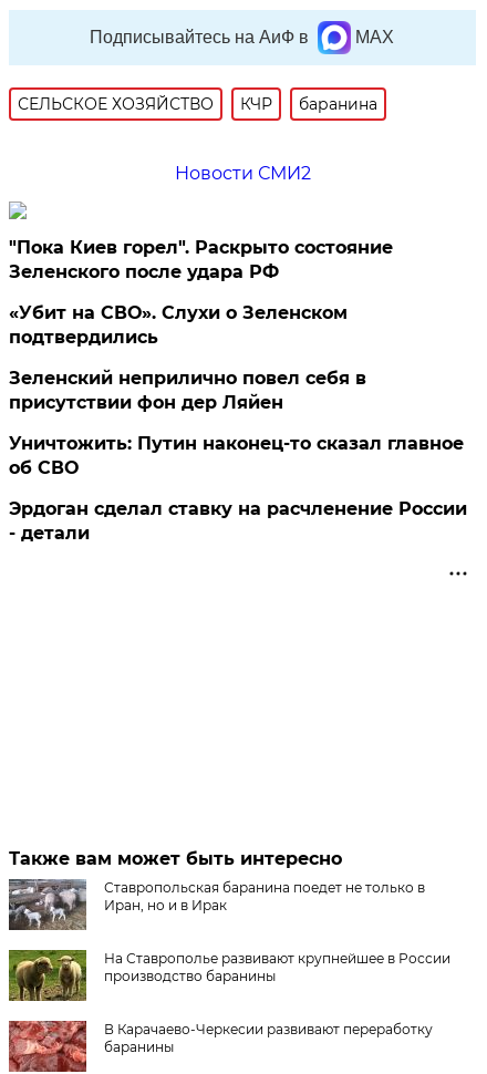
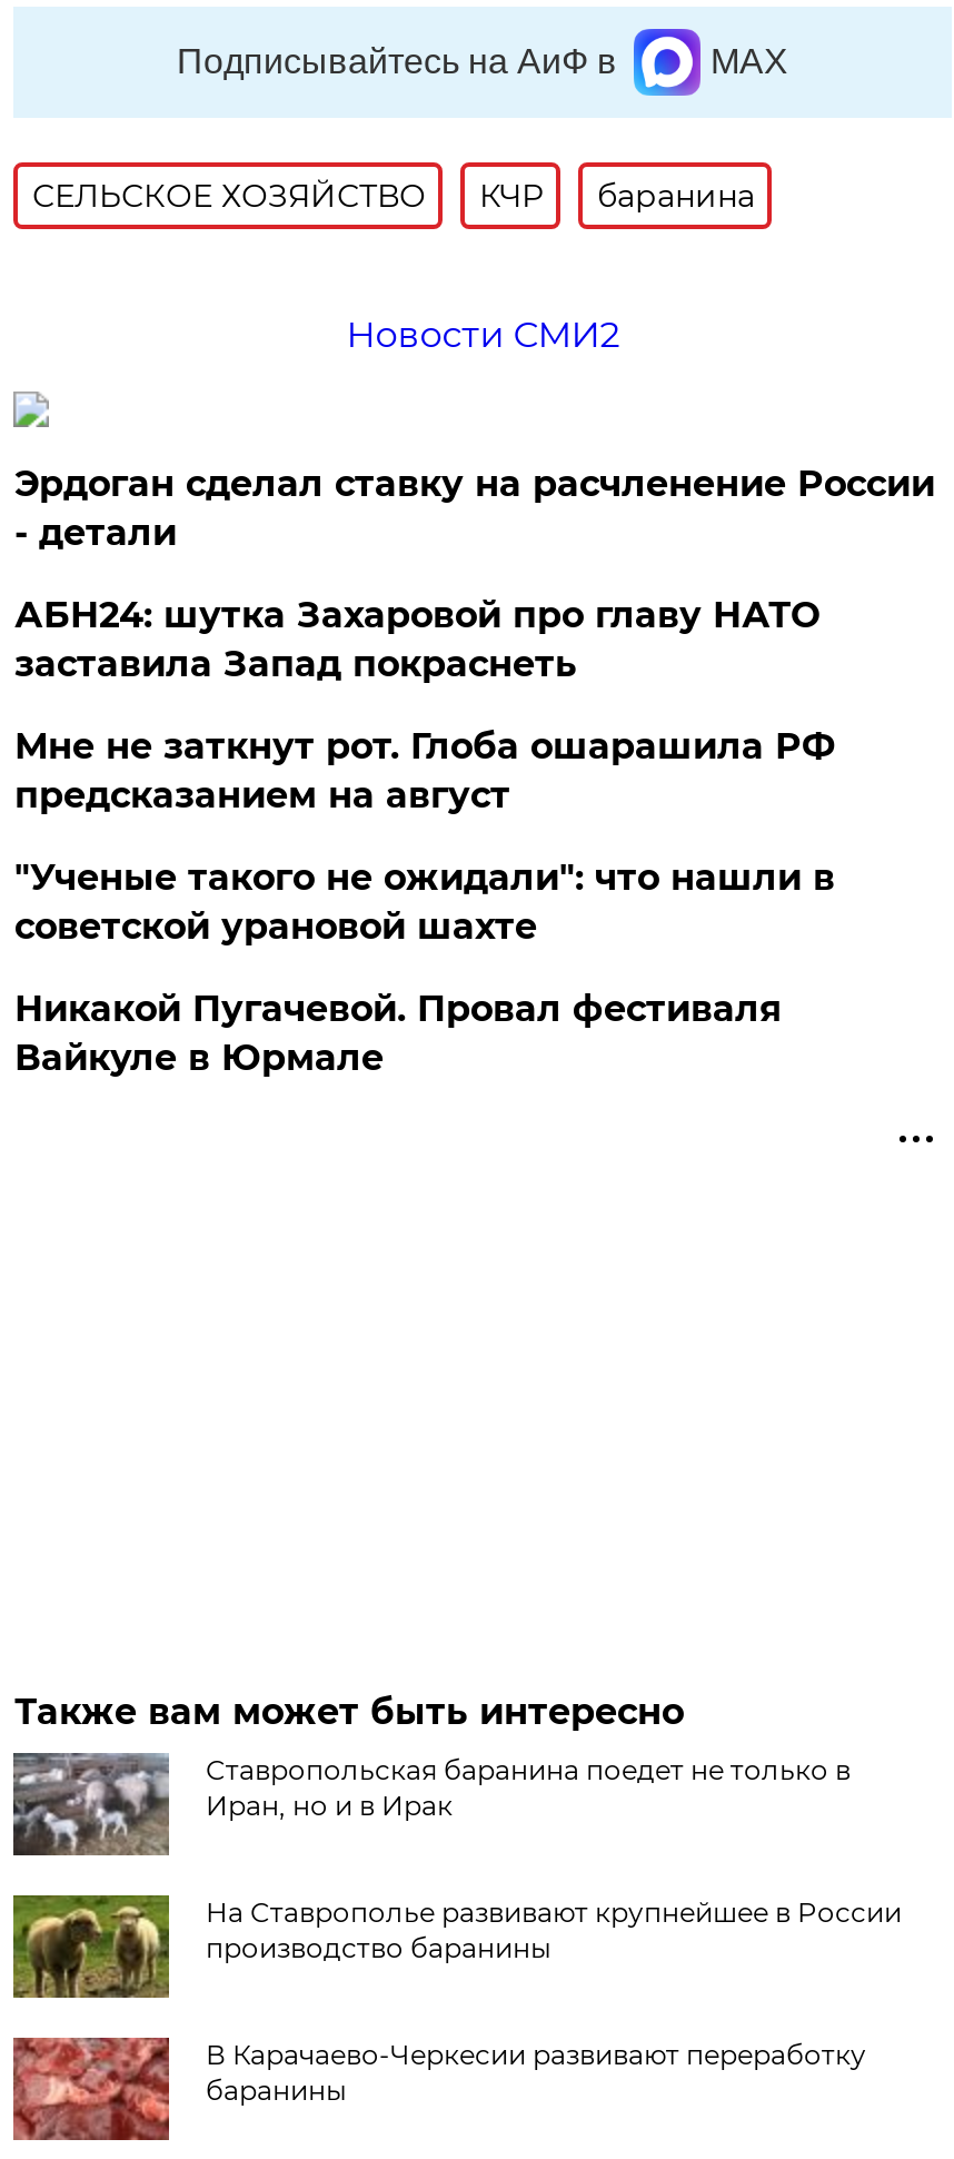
[9,237,464,478] "Пока Киев горел". Раскрыто состояние | Зеленского после удара РФ | «Убит на СВО». Слухи о Зеленском | подтвердились | Зеленский неприлично повел cебя в | присутствии фон дер Ляйен | Уничтожить: Путин наконец-то сказал главное | об СВО -> none
moved [9,498,468,544] -> [14,463,935,554]: Эрдоган сделал ставку на расчленение России | - детали
none -> [14,594,835,1079] АБН24: шутка Захаровой про главу НАТО | заставила Запад покраснеть | Мне не заткнут рот. Глоба ошарашила РФ | предсказанием на август | "Ученые такого не ожидали": что нашли в | советской урановой шахте | Никакой Пугачевой. Провал фестиваля | Вайкуле в Юрмале

